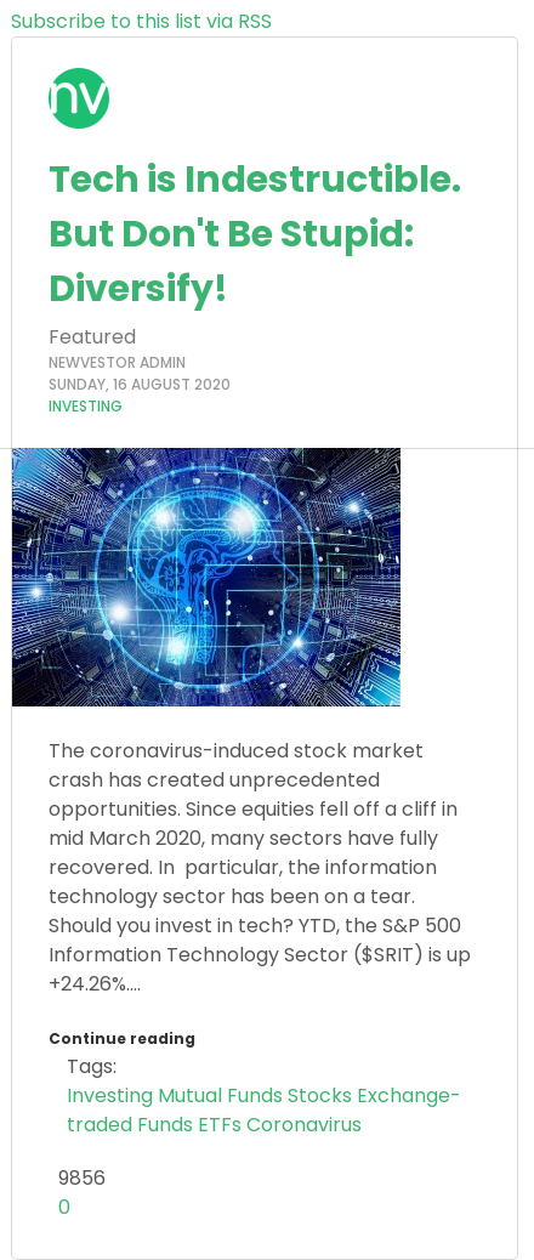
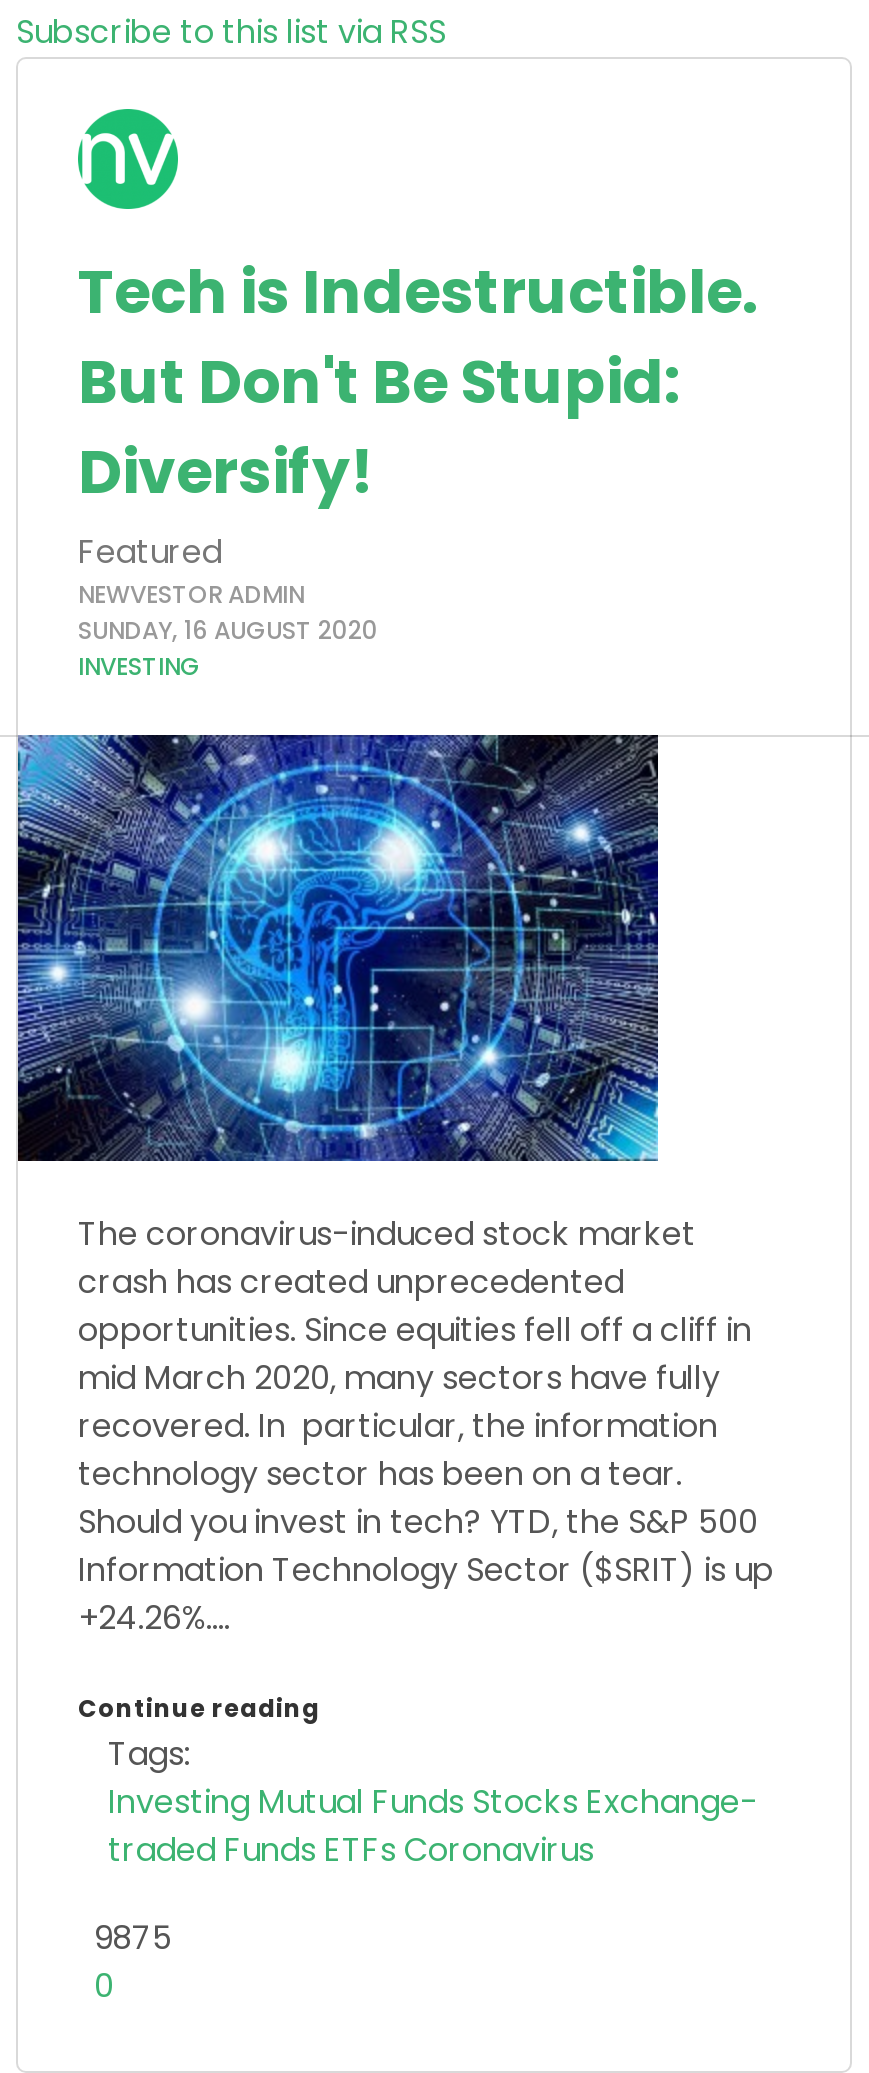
[49,1164,106,1192] 9856 -> [78,1916,172,1962] 9875

